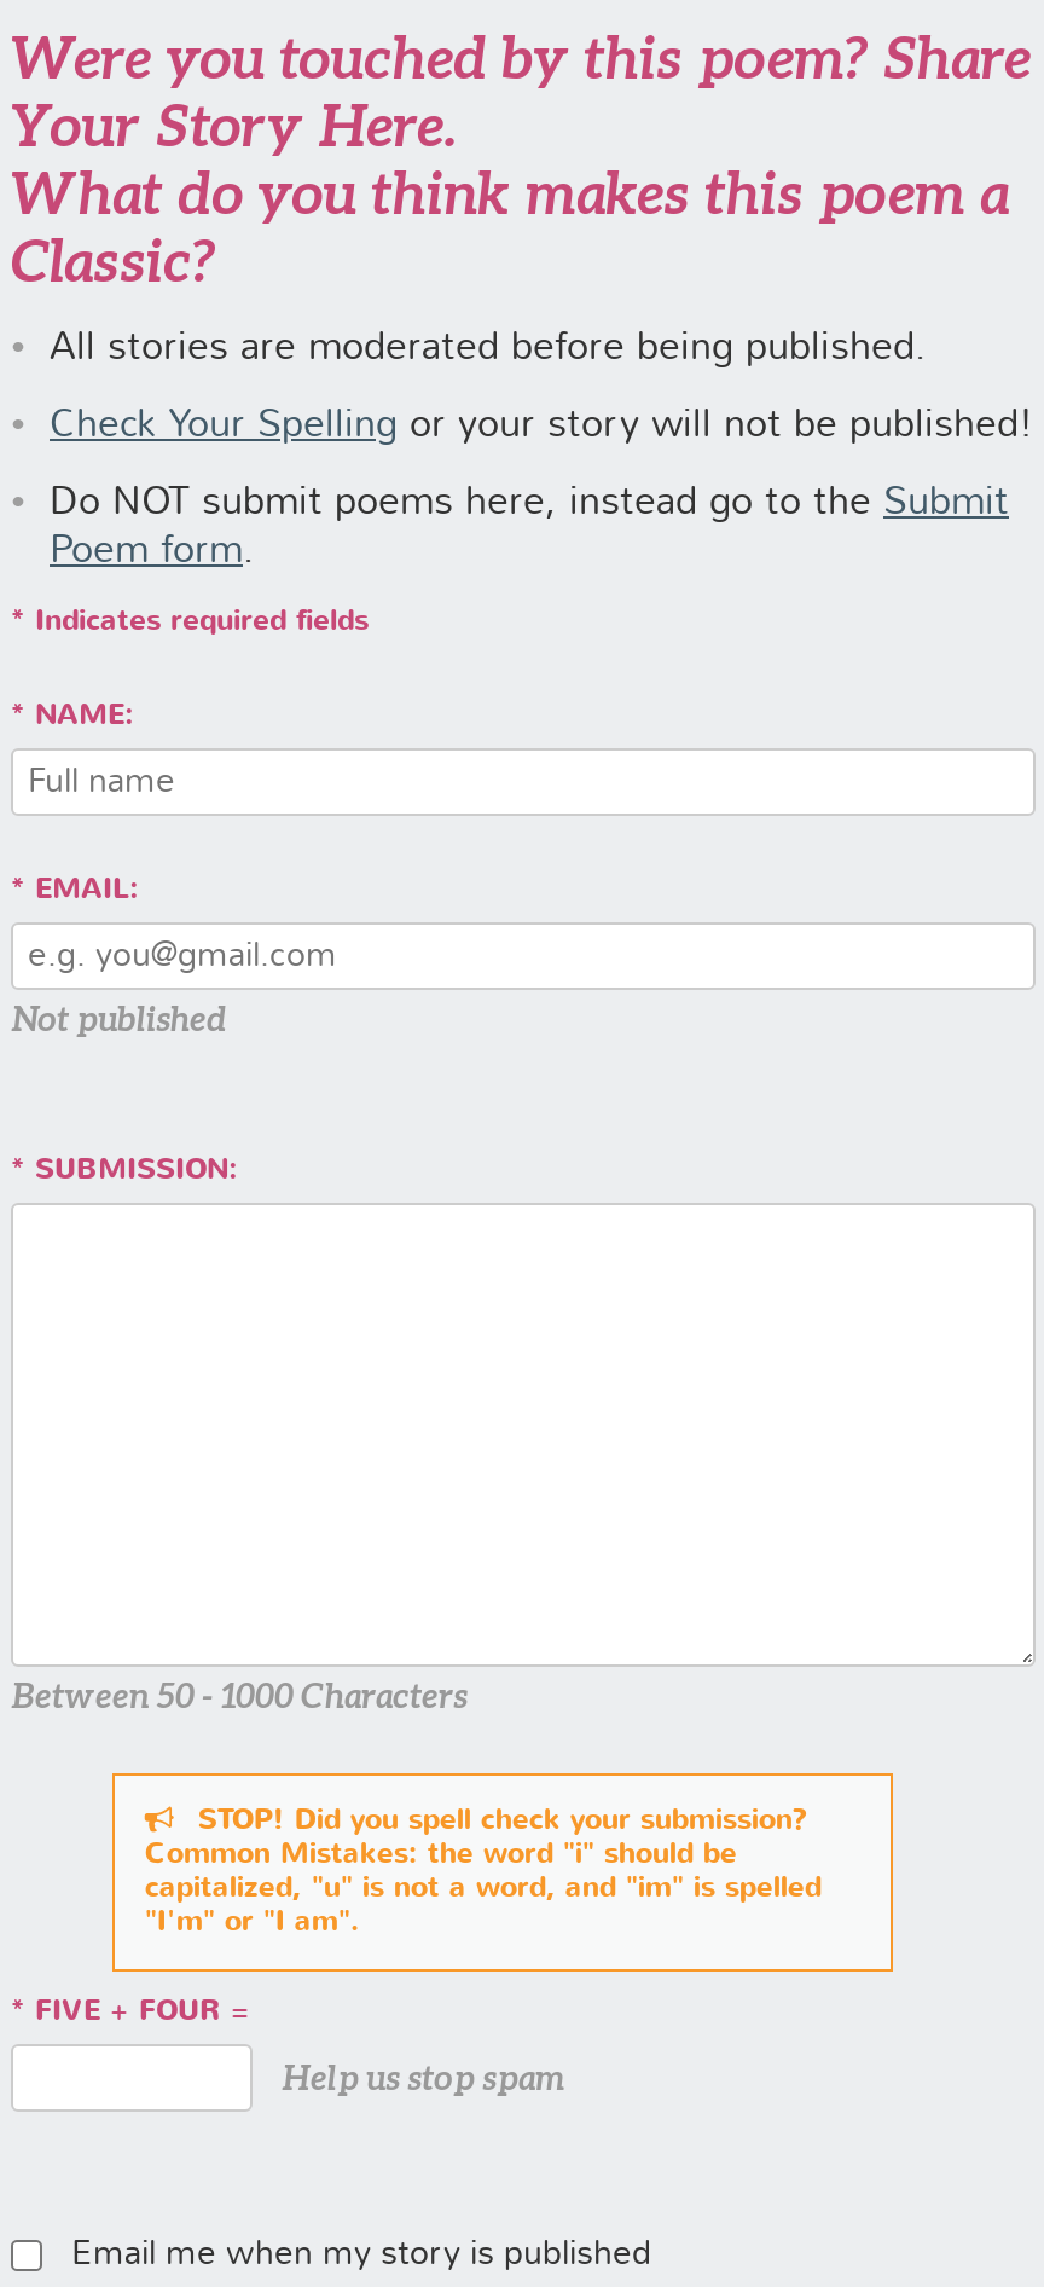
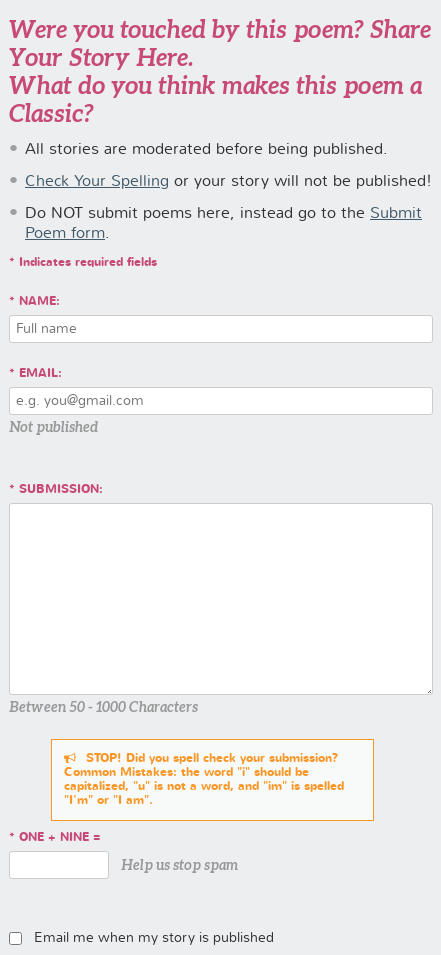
[35,1998,250,2027] FIVE + FOUR = -> [19,832,101,844] ONE + NINE =

